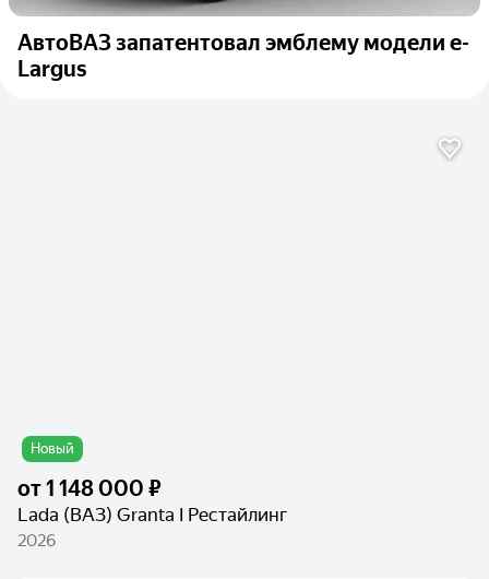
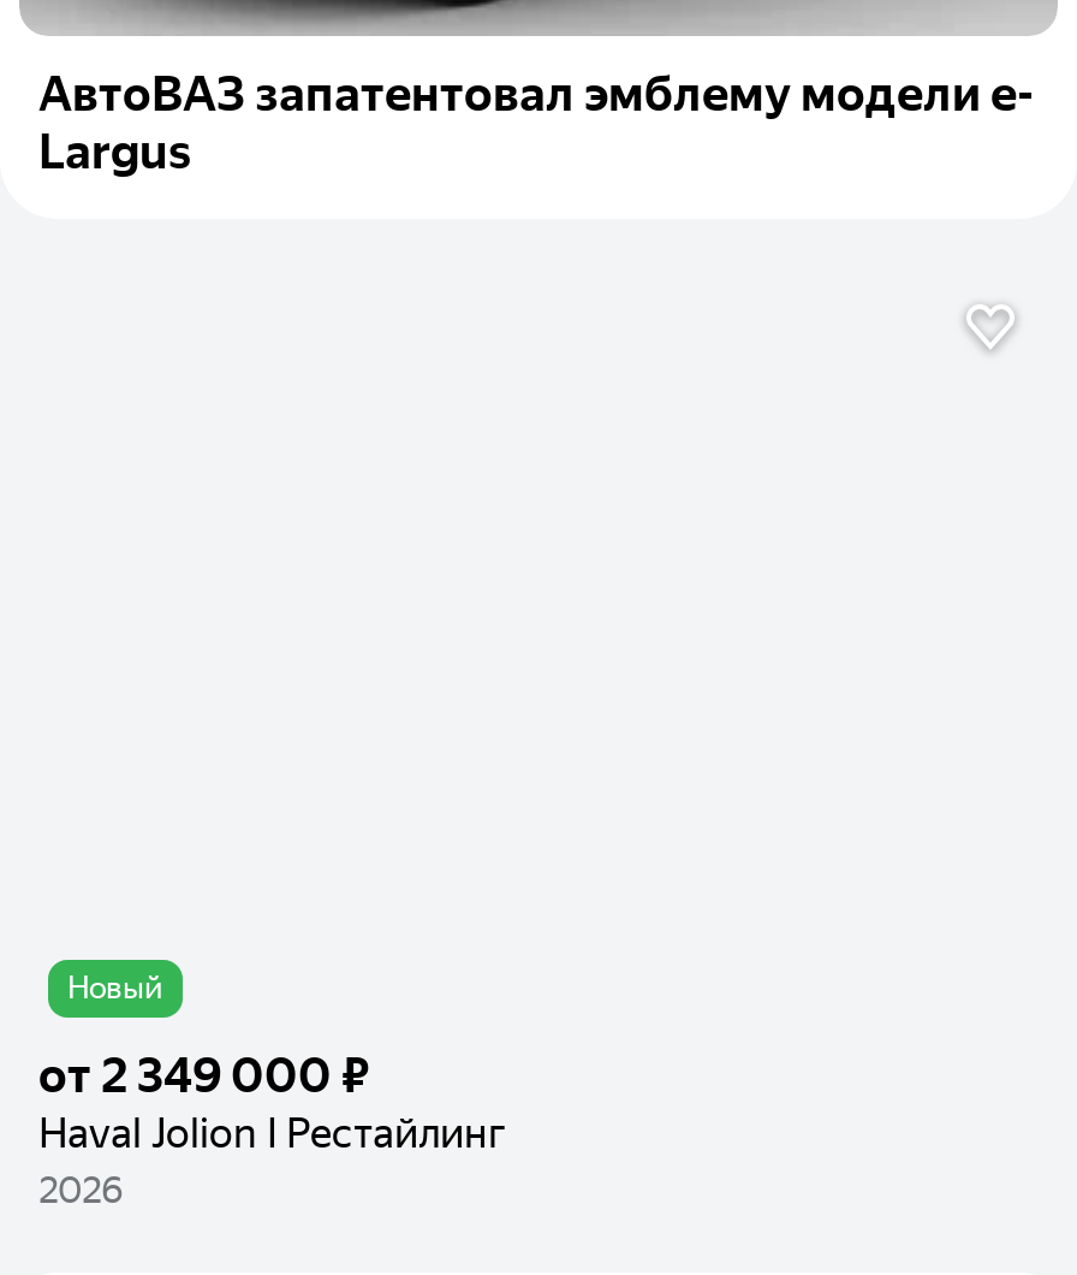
[17,475,287,525] от 1 148 000 ₽ | Lada (ВАЗ) Granta I Рестайлинг -> [38,1046,505,1157] от 2 349 000 ₽ | Haval Jolion I Рестайлинг

